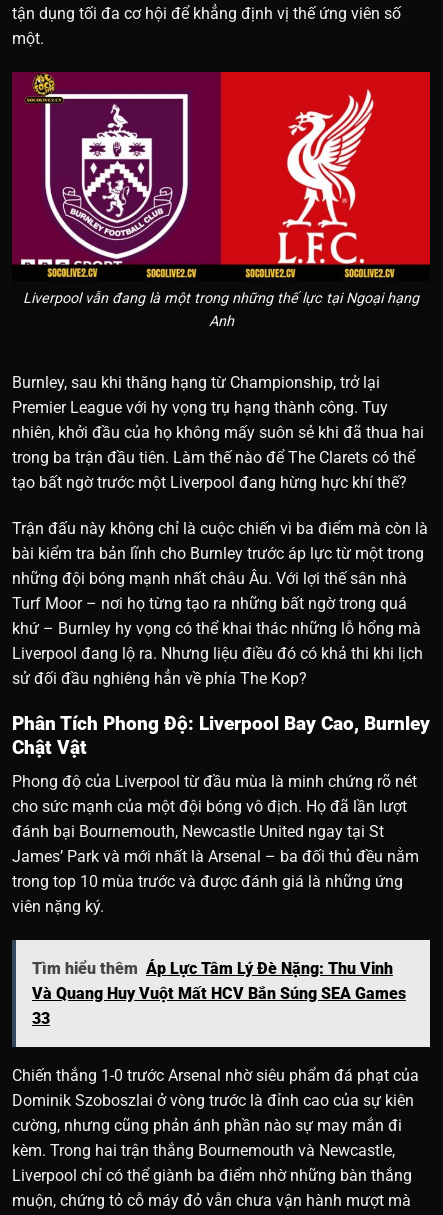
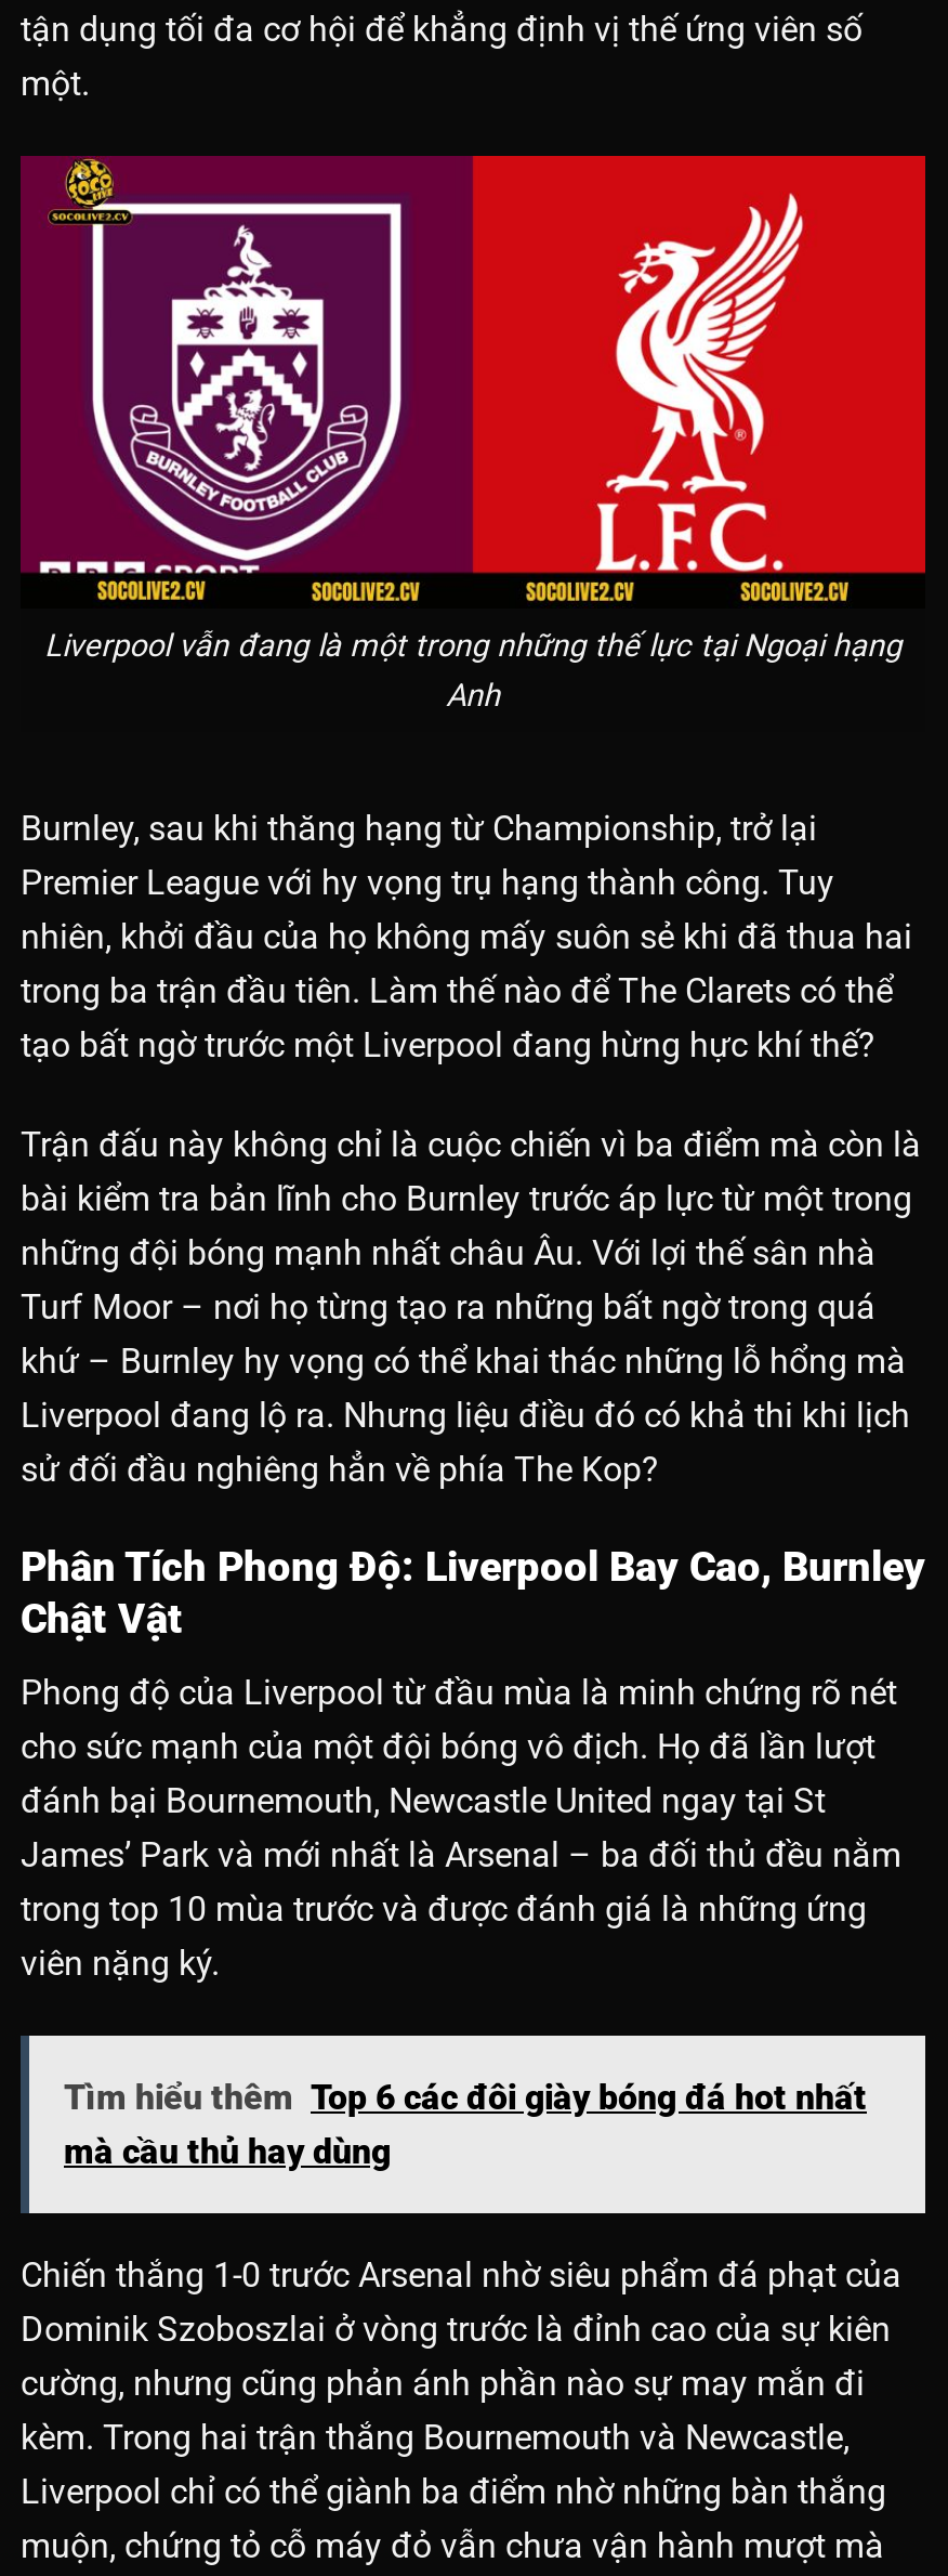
[32,959,406,1028] Tìm hiểu thêm Áp Lực Tâm Lý Đè Nặng: Thu Vinh | Và Quang Huy Vuột Mất HCV Bắn Súng SEA Games | 33 -> [64,2077,867,2173] Tìm hiểu thêm Top 6 các đôi giày bóng đá hot nhất | mà cầu thủ hay dùng

